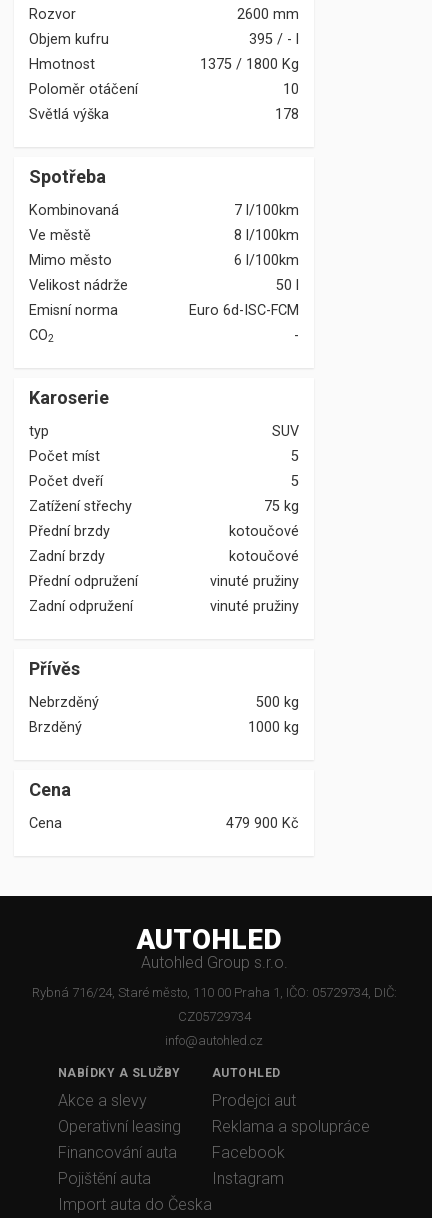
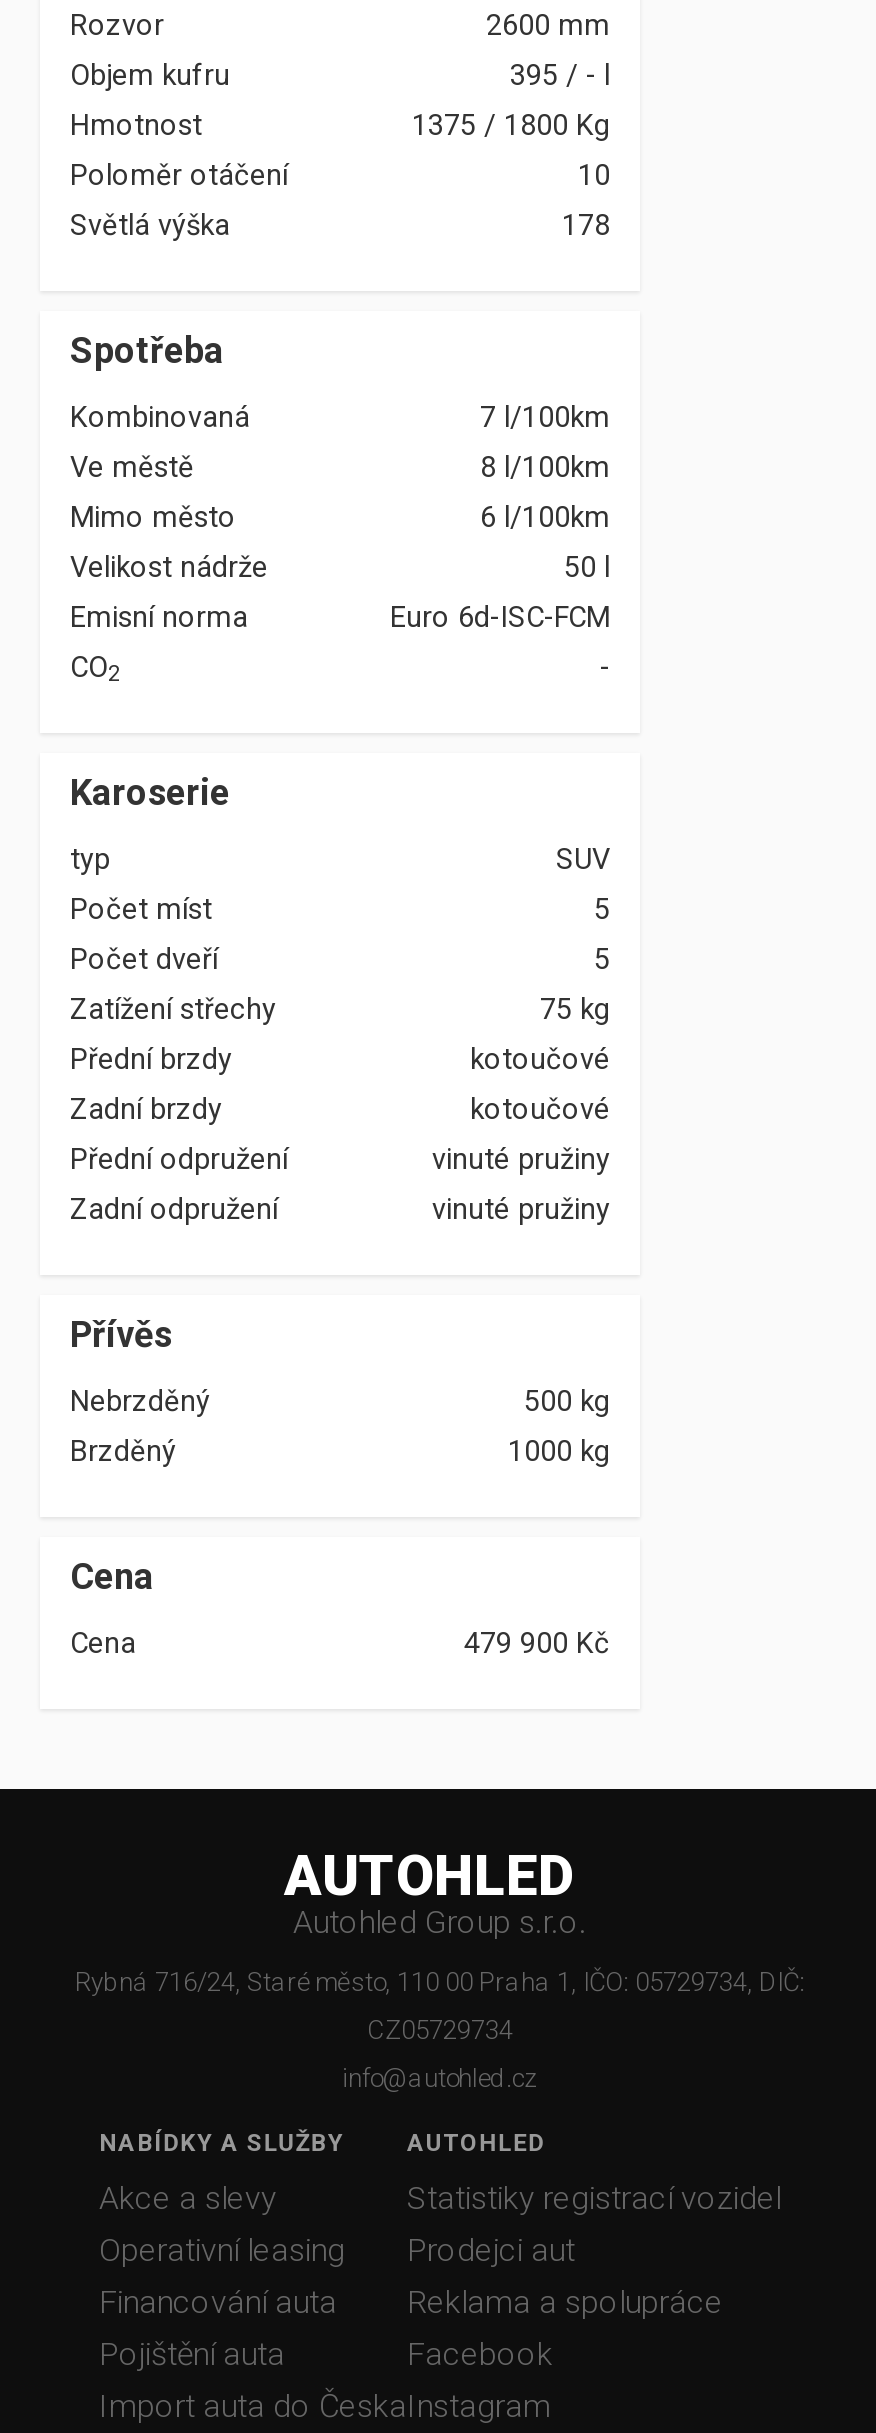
moved [212,1091,370,1188] -> [407,2231,723,2425]: Prodejci aut | Reklama a spolupráce | Facebook | Instagram
none -> [407,2179,781,2217] Statistiky registrací vozidel

